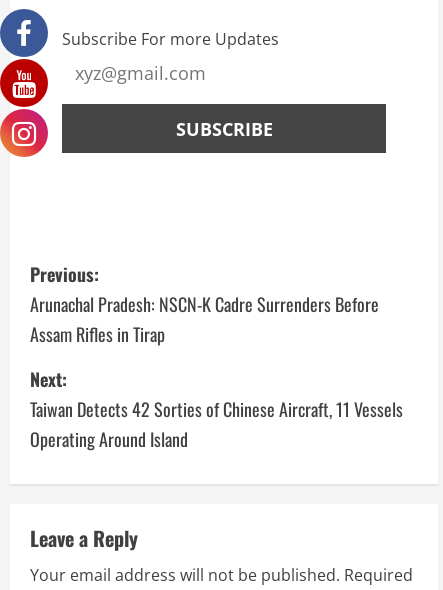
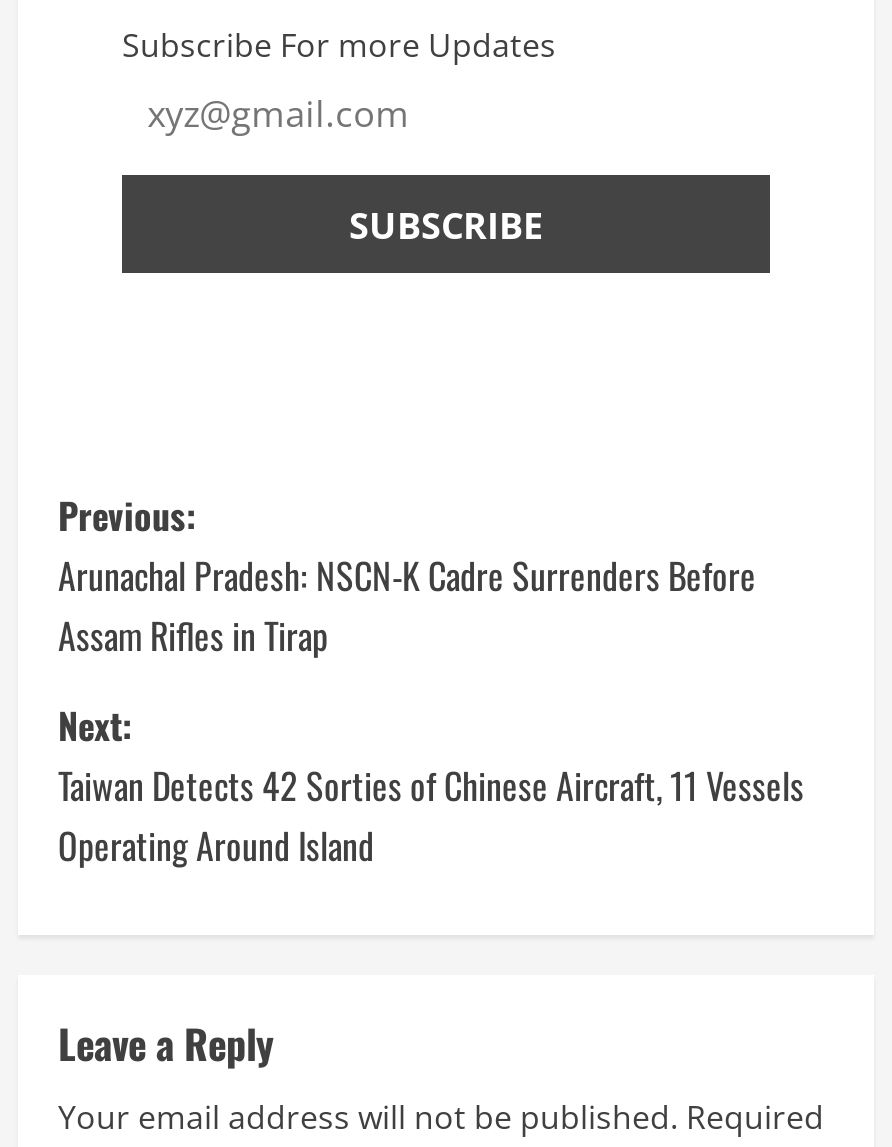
[3,8,49,158] [image] -> none

